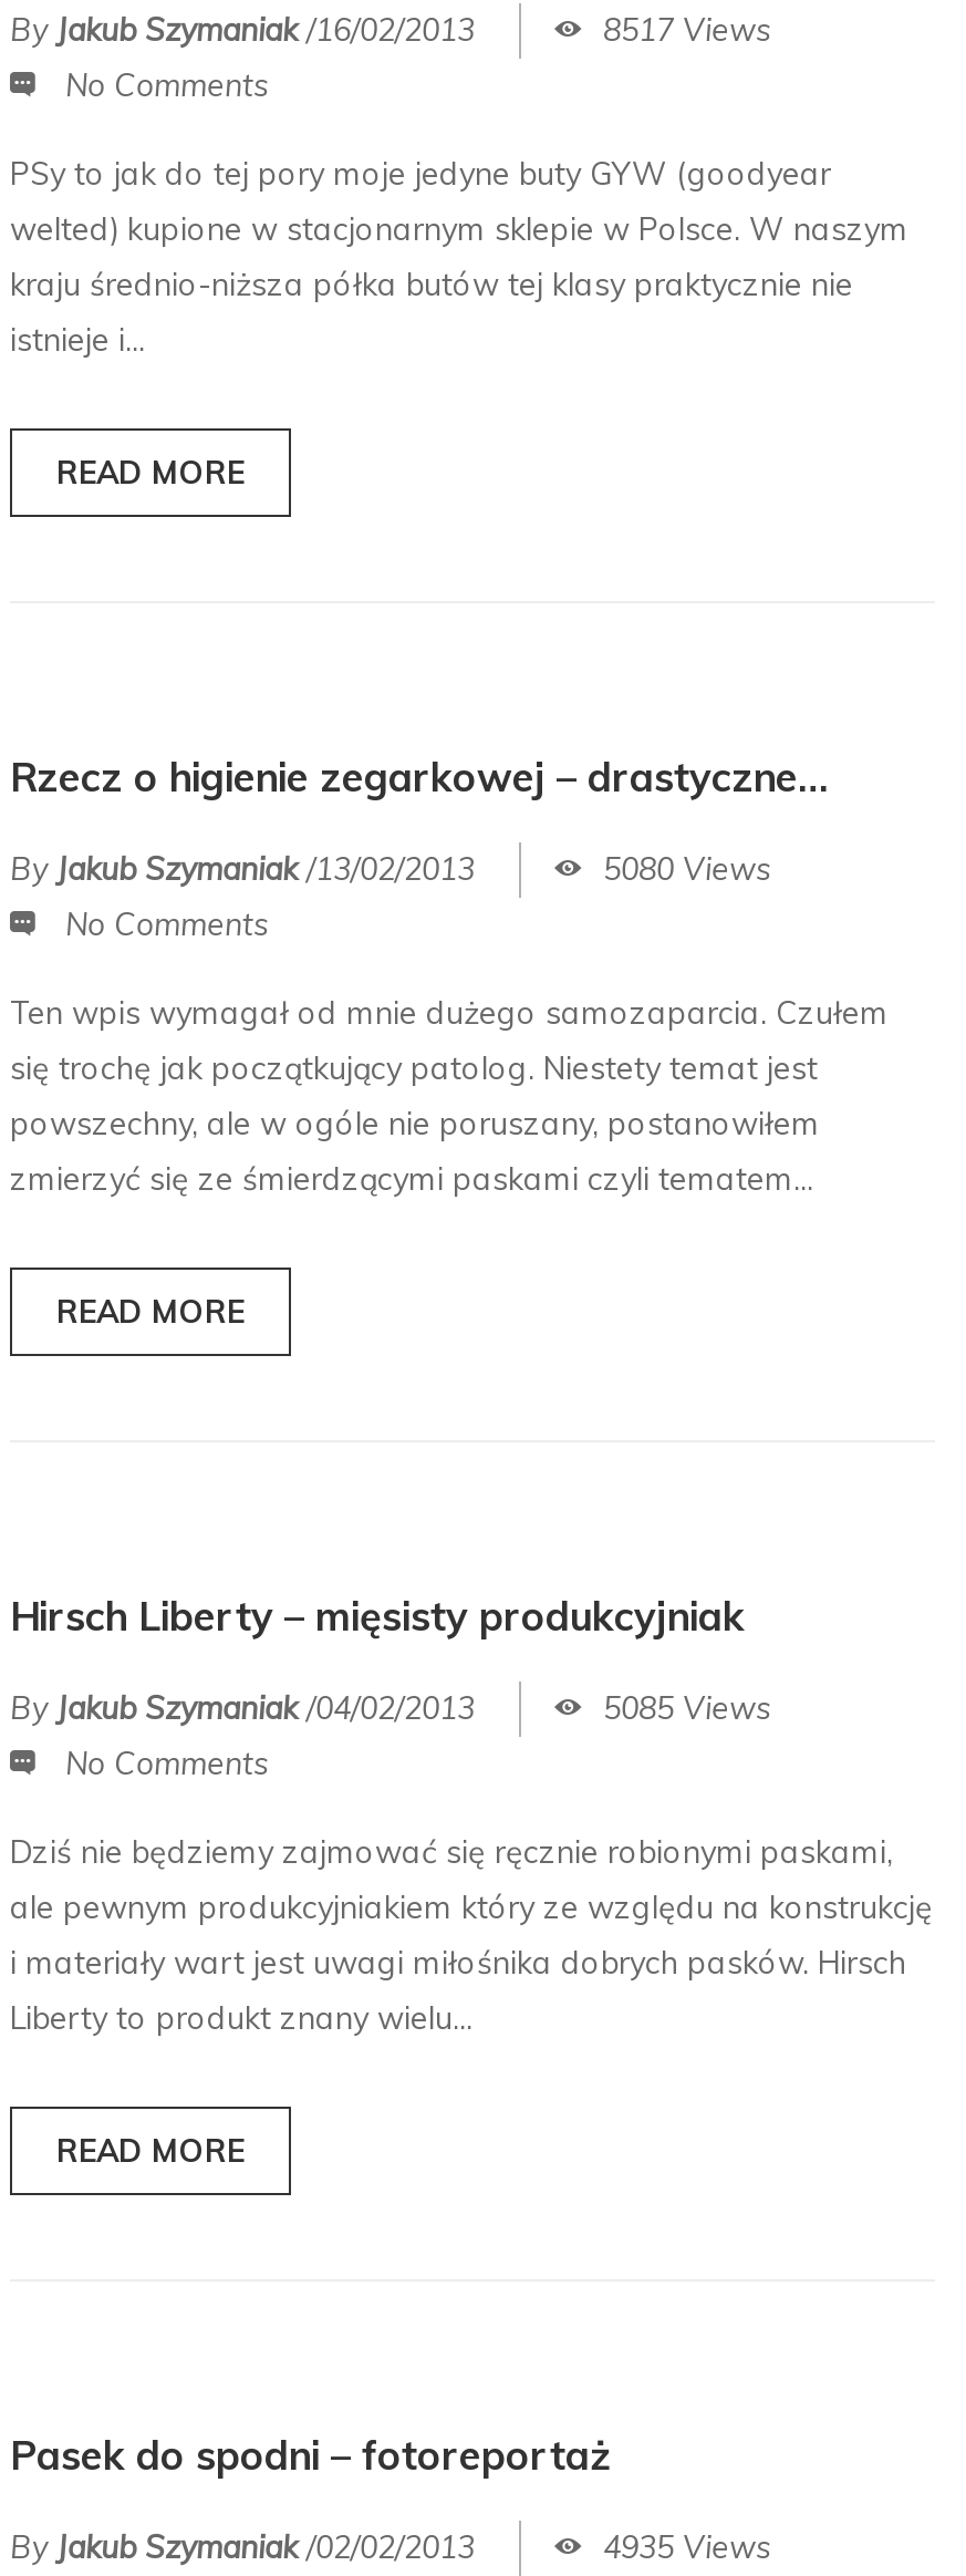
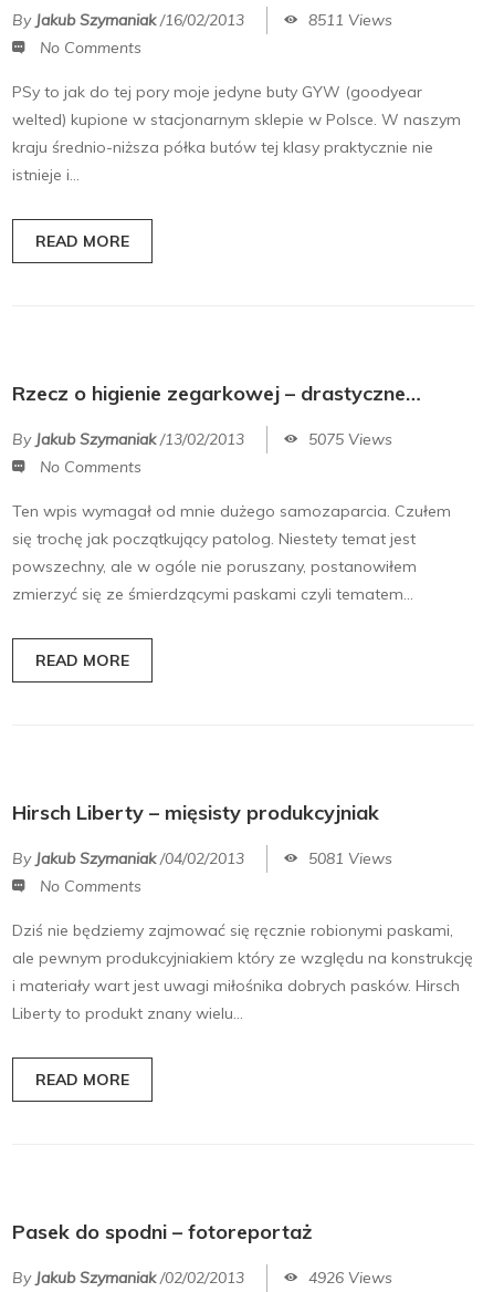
[603,9,771,49] 8517 Views -> [308,10,392,30] 8511 Views
[603,848,771,888] 5080 Views -> [308,429,392,449] 5075 Views
[603,1688,771,1727] 5085 Views -> [308,848,392,868] 5081 Views
[603,2527,771,2566] 4935 Views -> [308,1267,392,1287] 4926 Views

